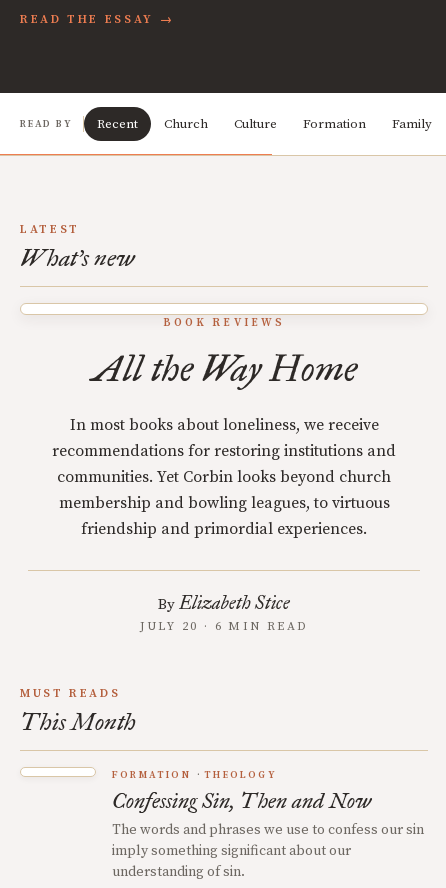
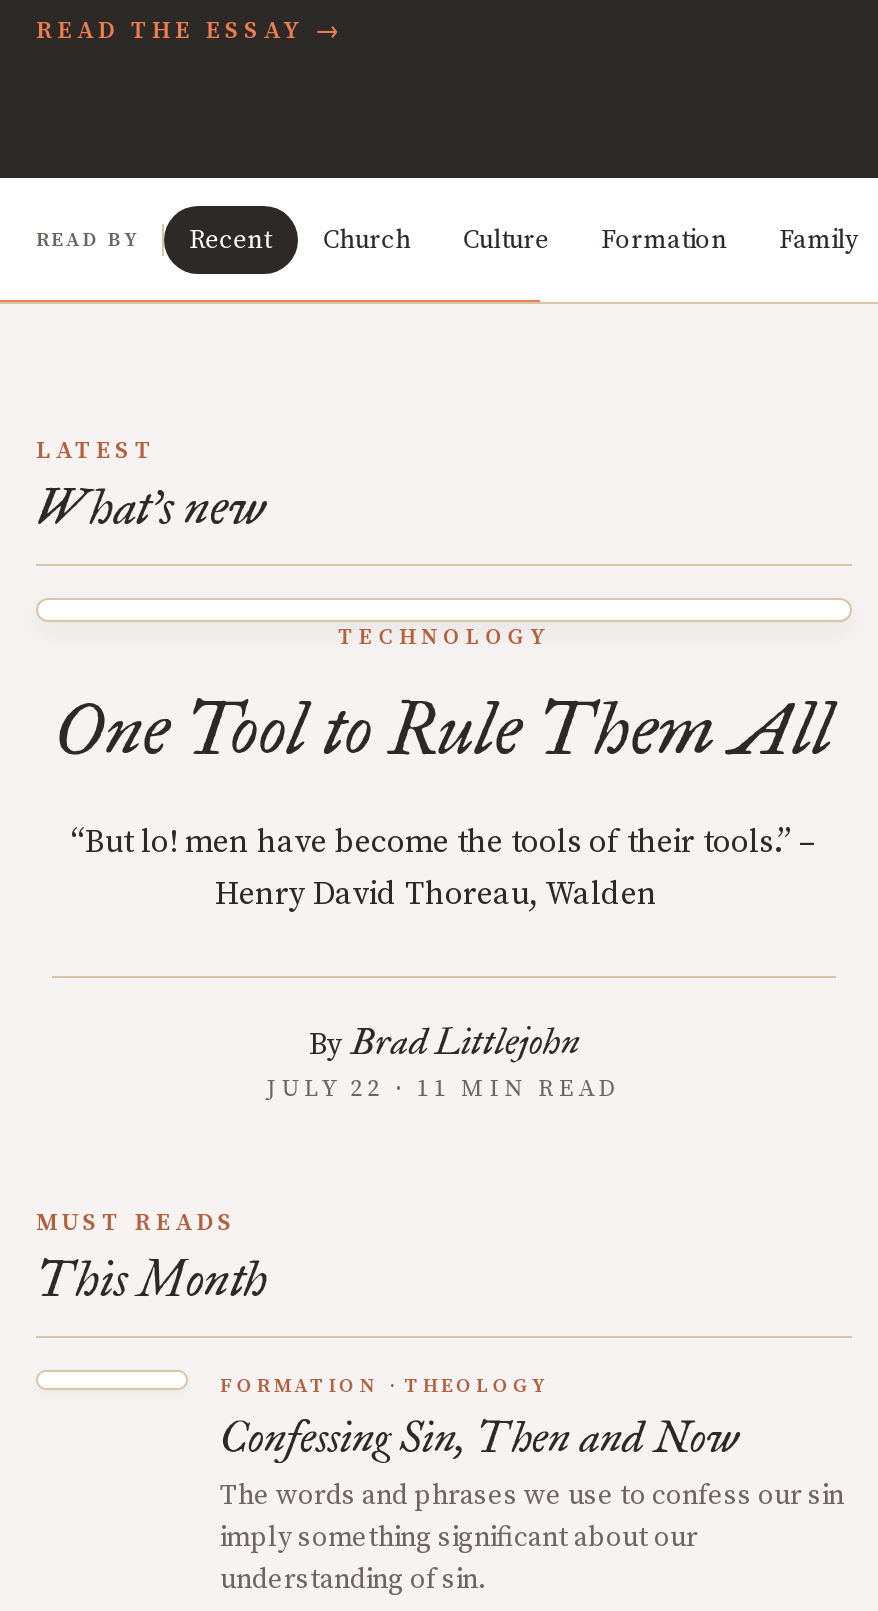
[91,316,356,391] BOOK REVIEWS | All the Way Home -> [55,624,833,774] TECHNOLOGY | One Tool to Rule Them All
[52,415,396,539] In most books about loneliness, we receive | recommendations for restoring institutions and | communities. Yet Corbin looks beyond church | membership and bowling leagues, to virtuous | friendship and primordial experiences. -> [71,822,817,914] “But lo! men have become the tools of their tools.” – | Henry David Thoreau, Walden
[139,592,308,634] By Elizabeth Stice | JULY 20 · 6 MIN READ -> [267,1020,621,1104] By Brad Littlejohn | JULY 22 · 11 MIN READ

